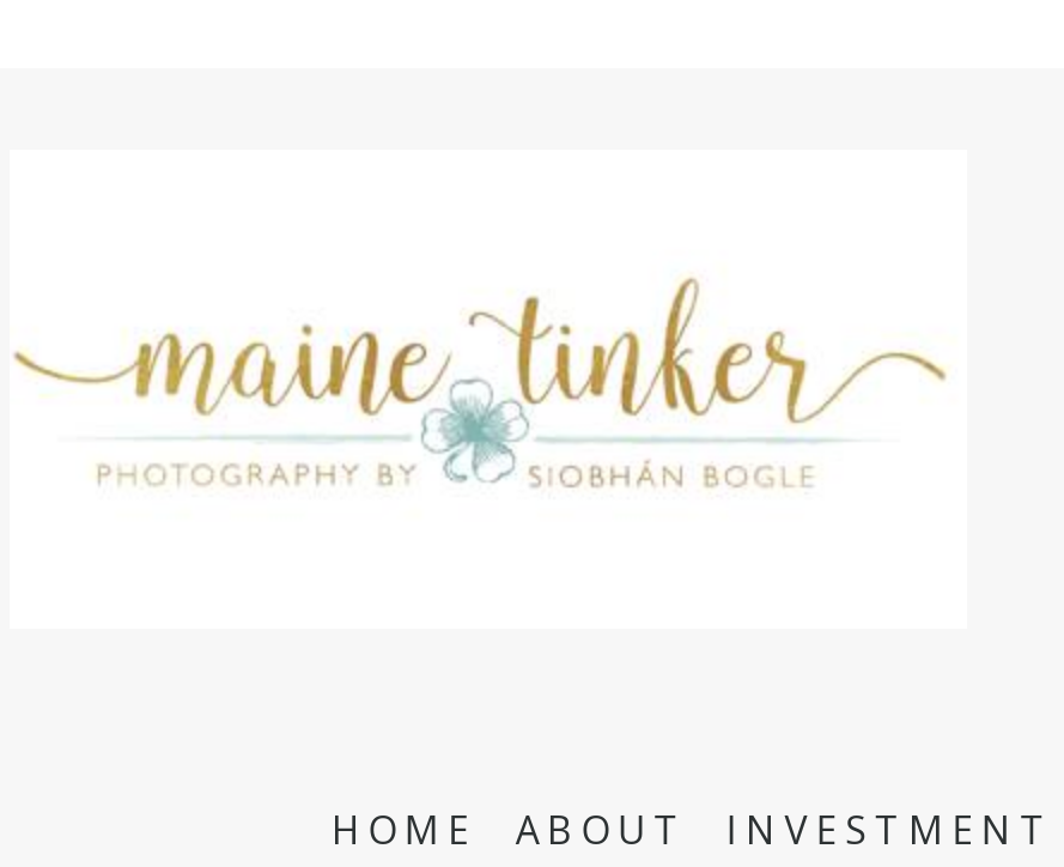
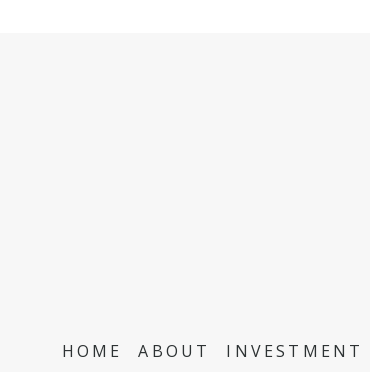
[12,274,948,490] [image] -> none

